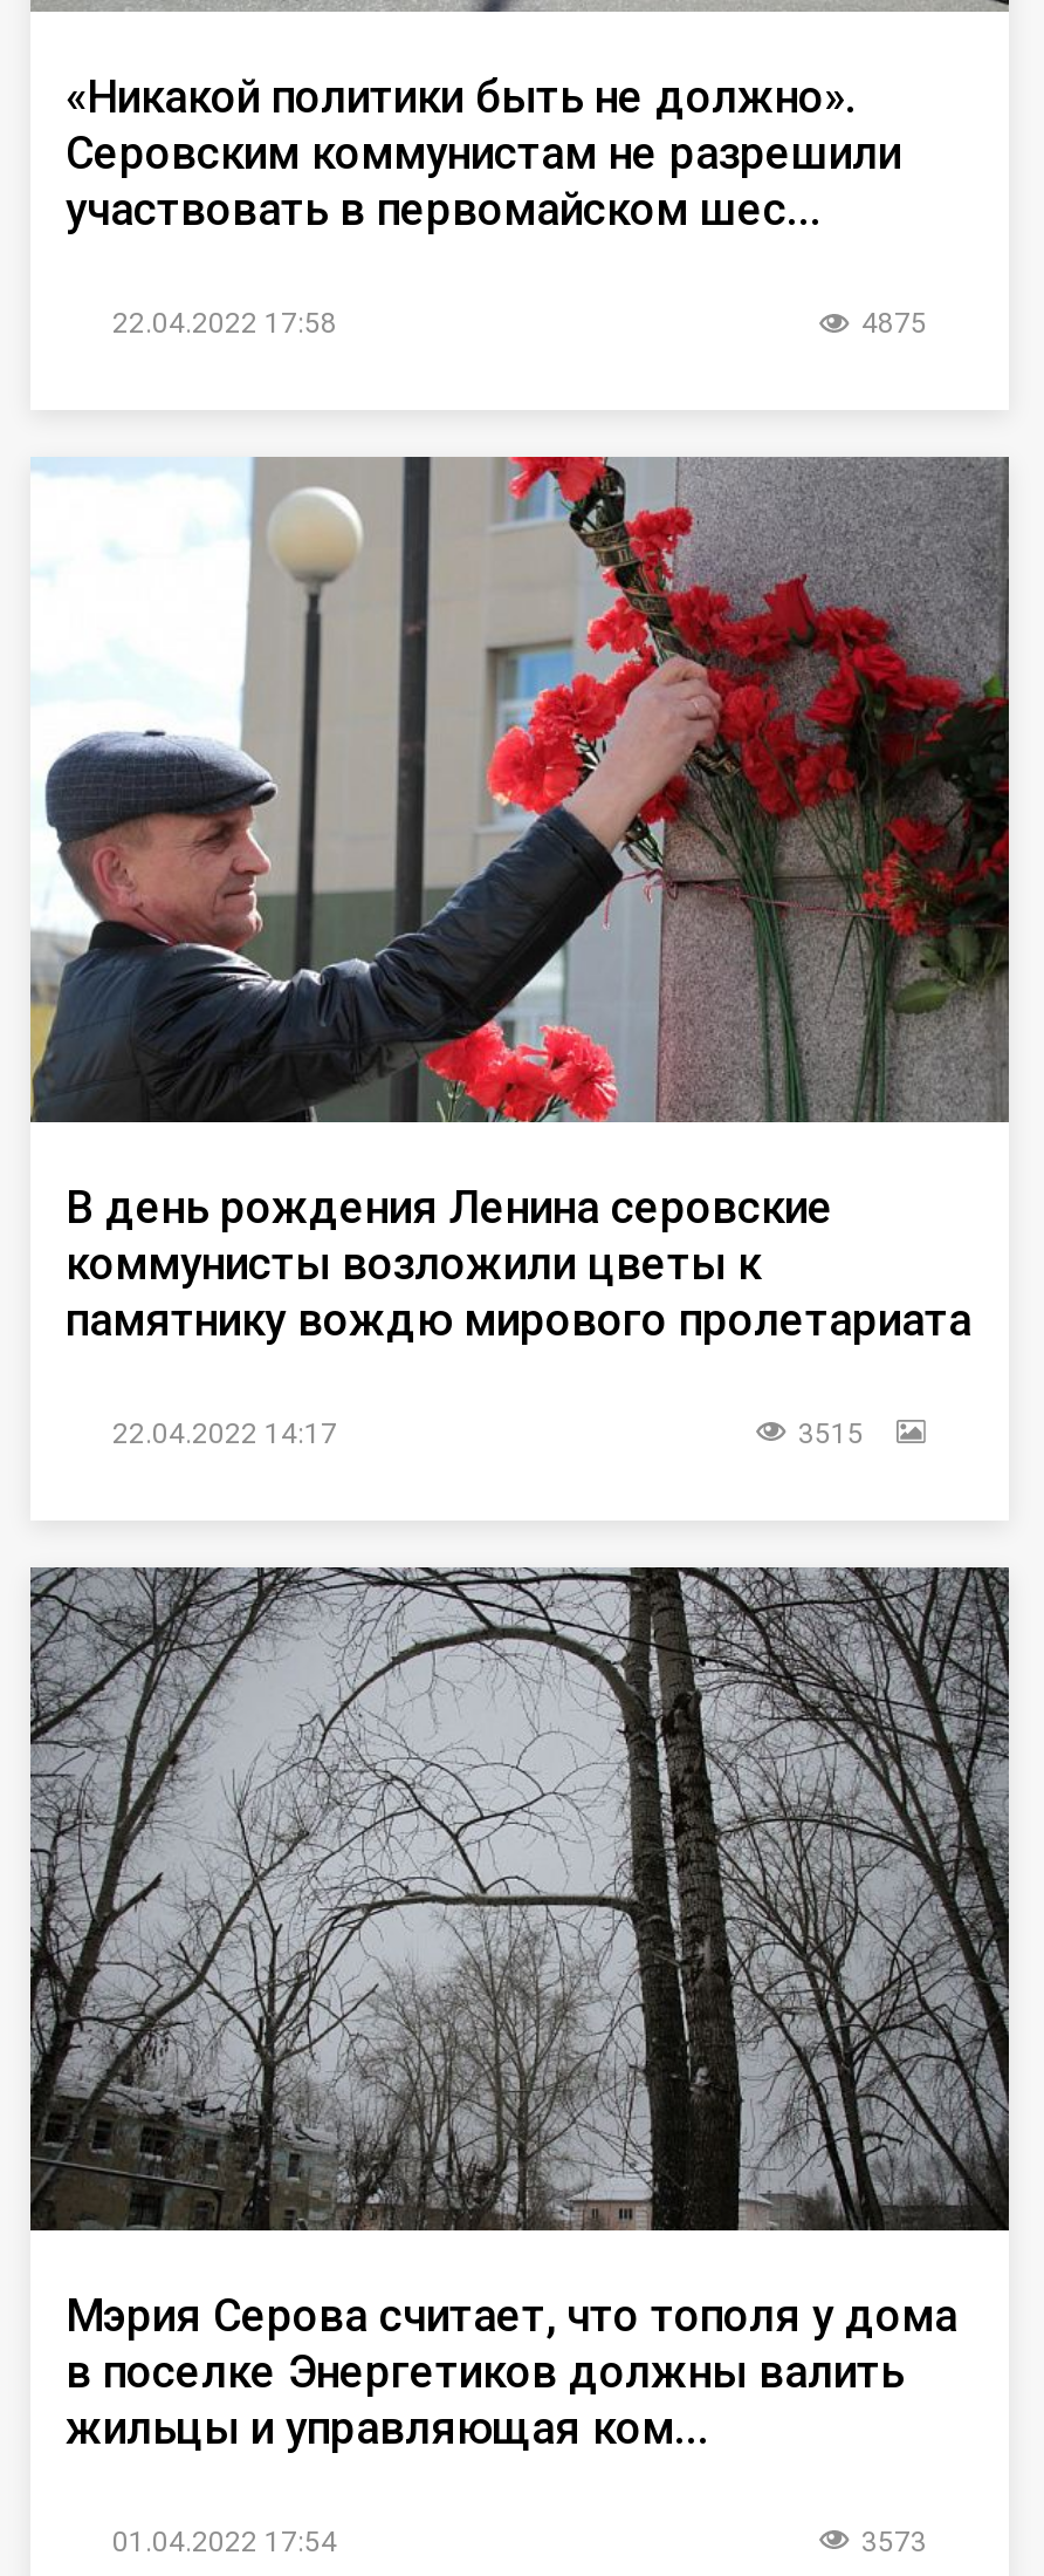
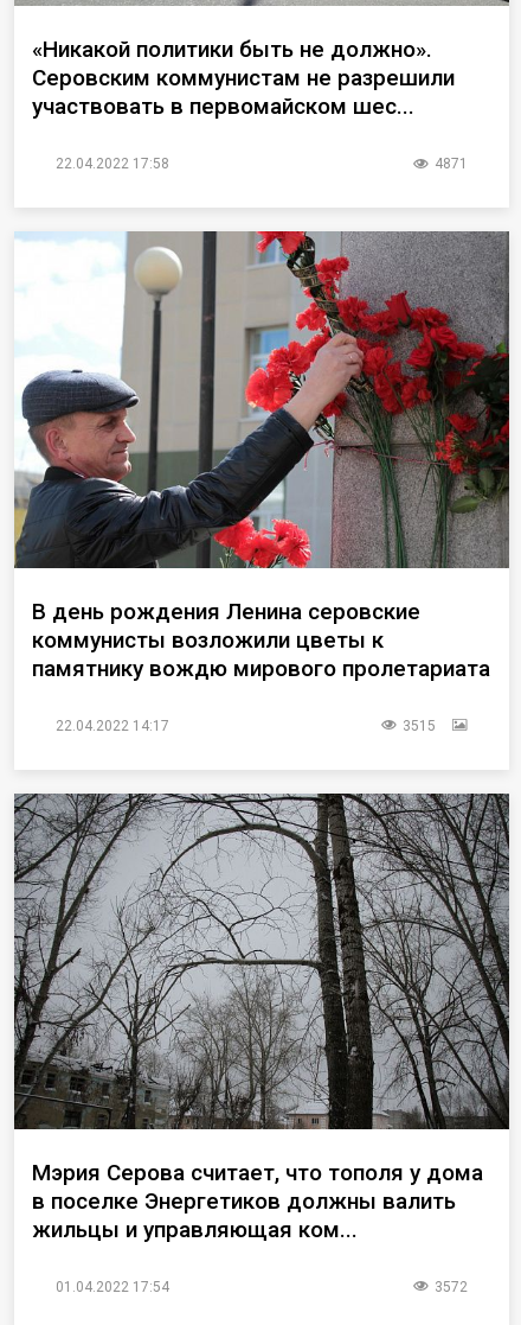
[861,307,927,340] 4875 -> [435,156,468,172] 4871
[861,2526,927,2558] 3573 -> [435,1279,468,1295] 3572

